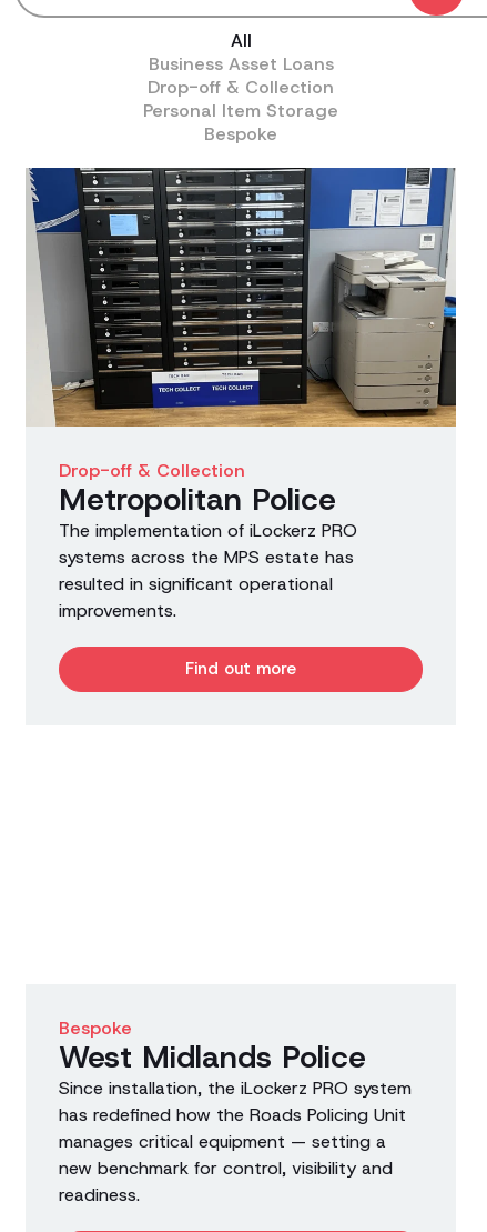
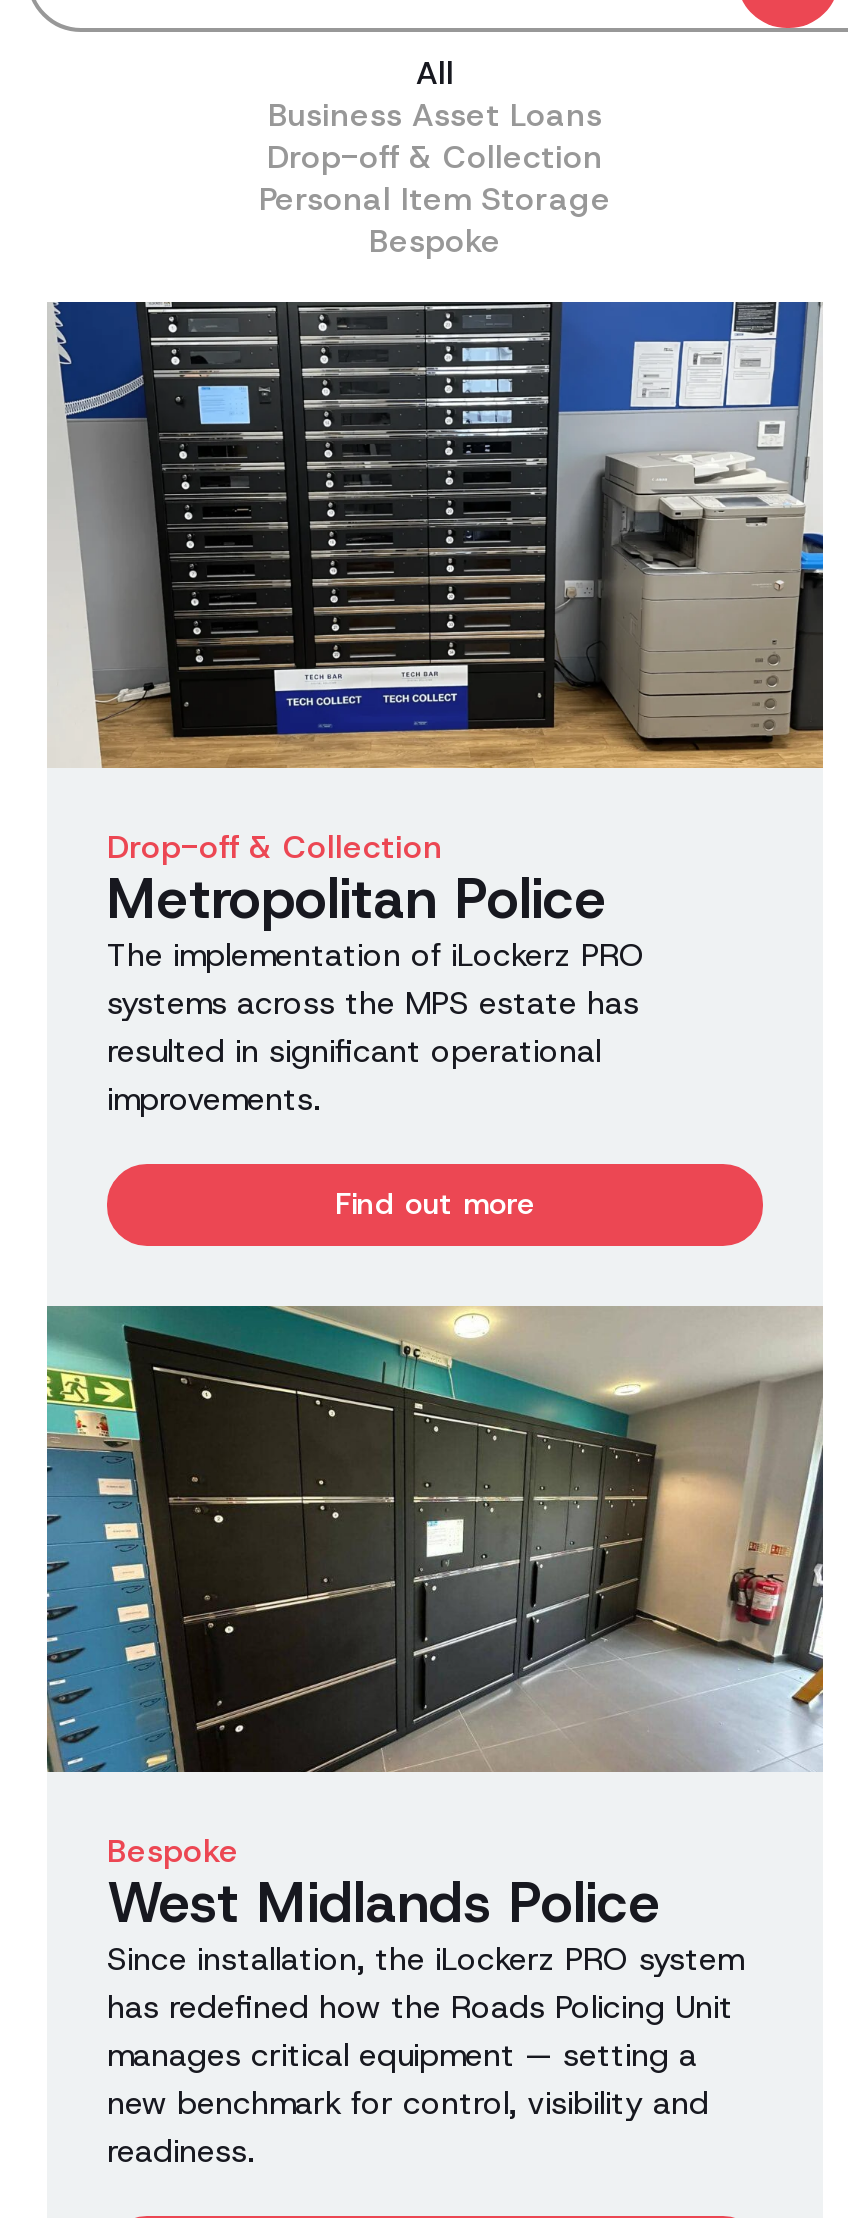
none -> [45,1304,825,1774] [image]

